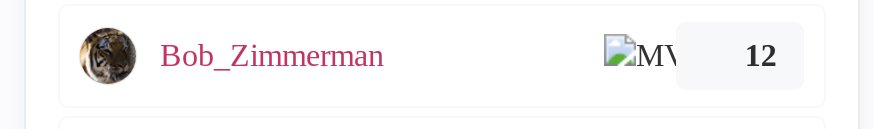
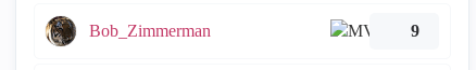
[737,38,777,72] 12 -> [407,22,420,40] 9

